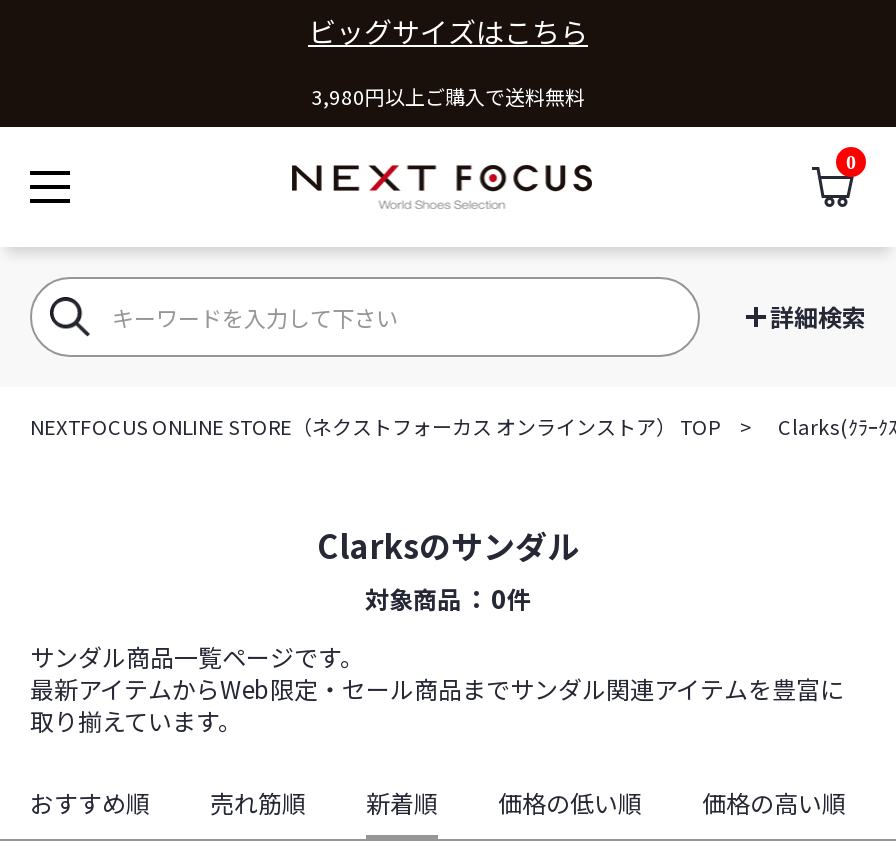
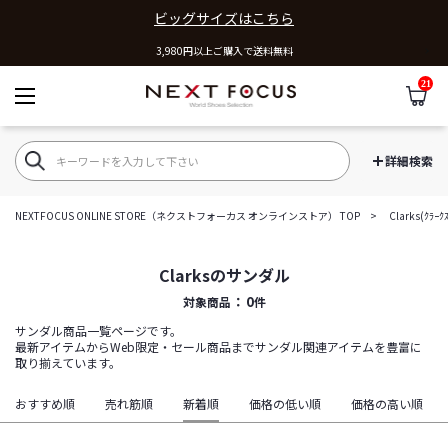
[846,151,856,173] 0 -> [420,78,430,89] 21

